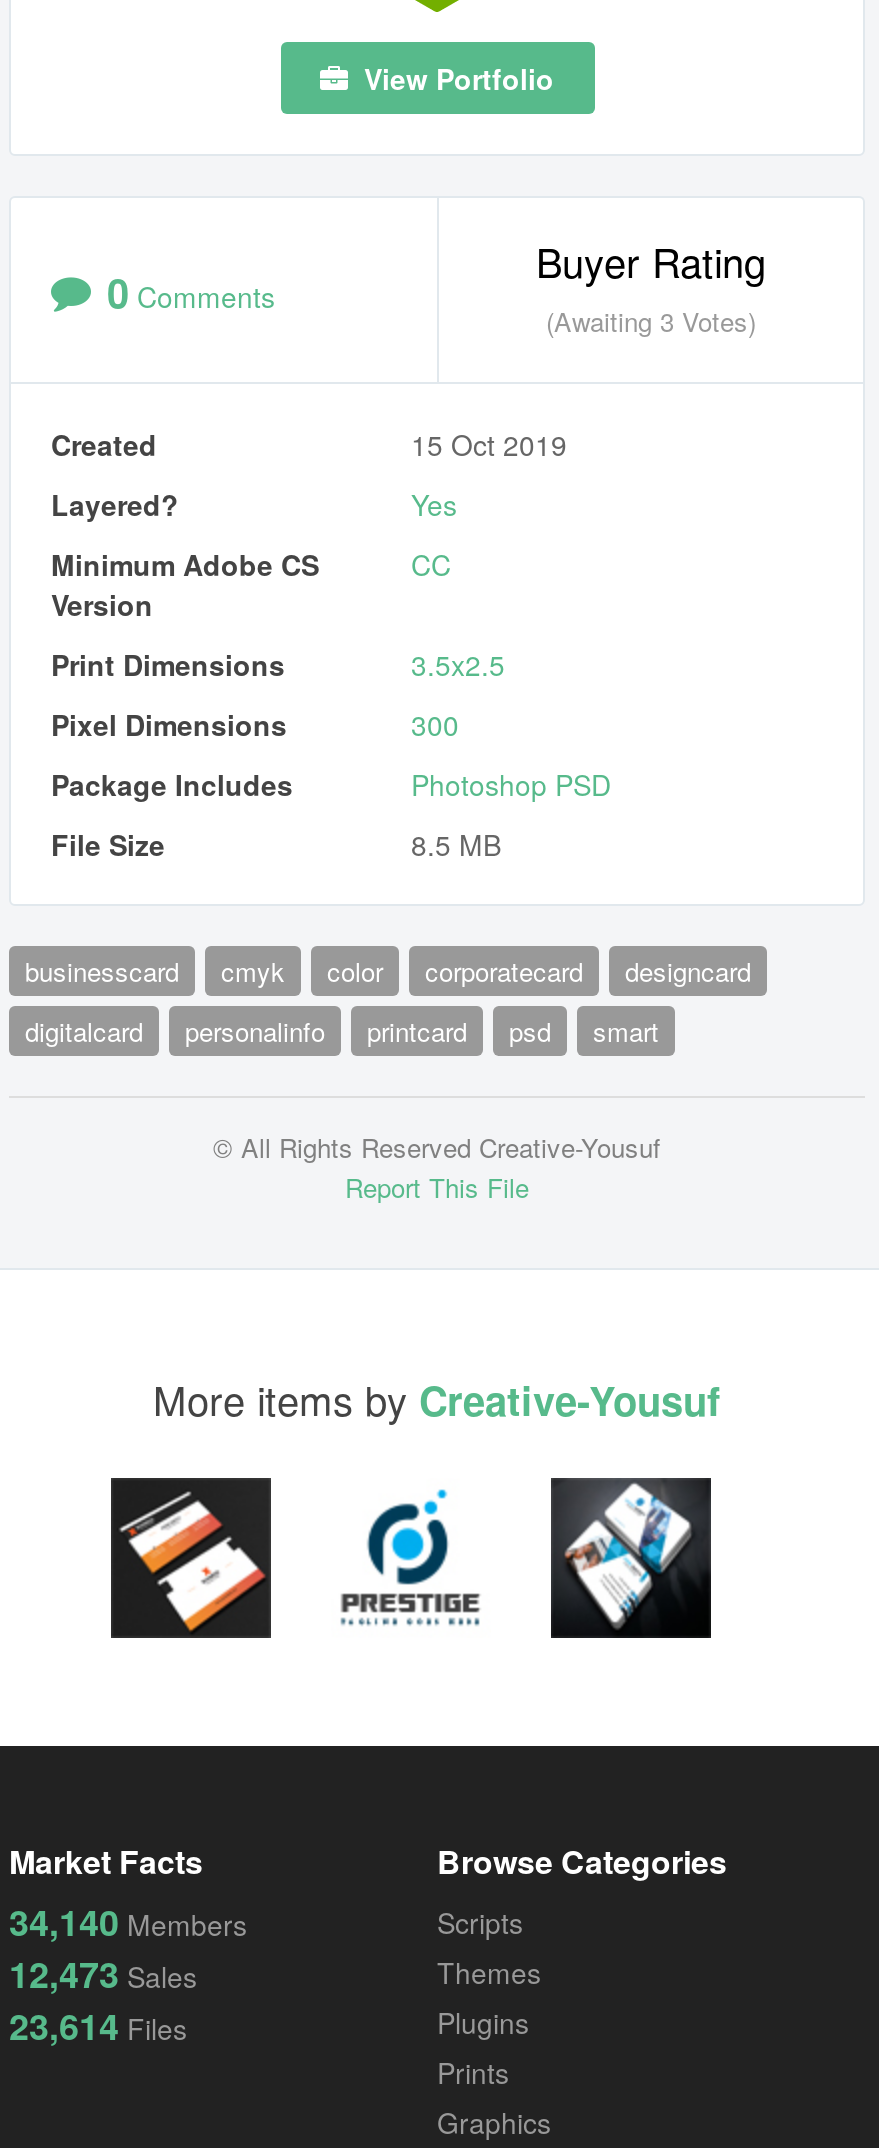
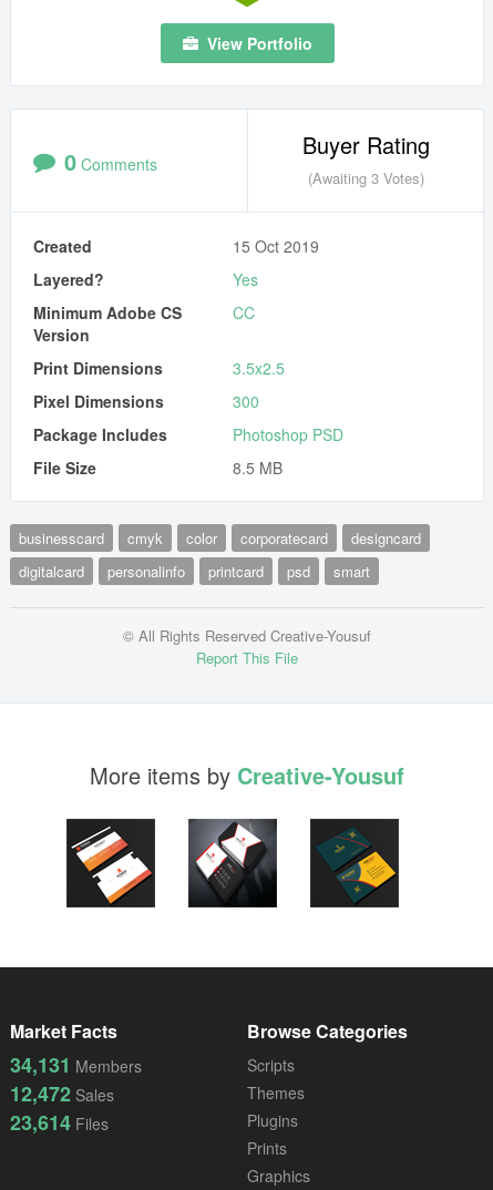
[331,1478,491,1638] [image] -> [187,818,278,909] [image]
[559,1478,707,1634] [image] -> [316,820,398,906] [image]
[9,1896,247,1948] 34,140 Members -> [10,1051,142,1079] 34,131 Members
[9,1948,197,2000] 12,473 Sales -> [10,1079,114,1108] 12,472 Sales

